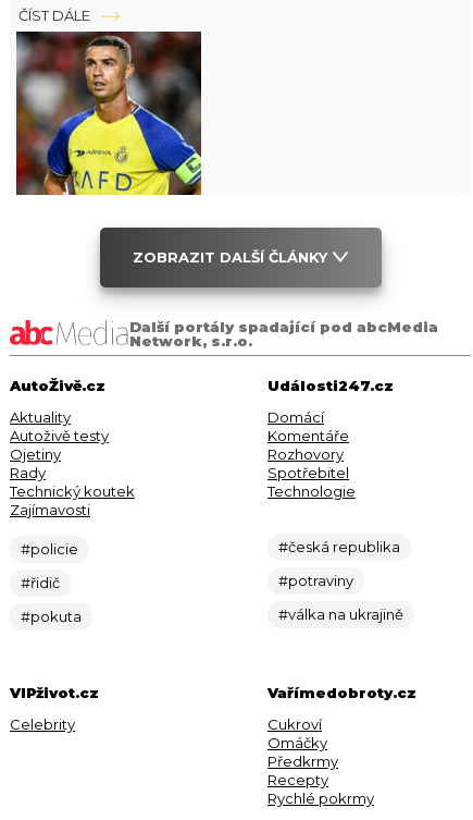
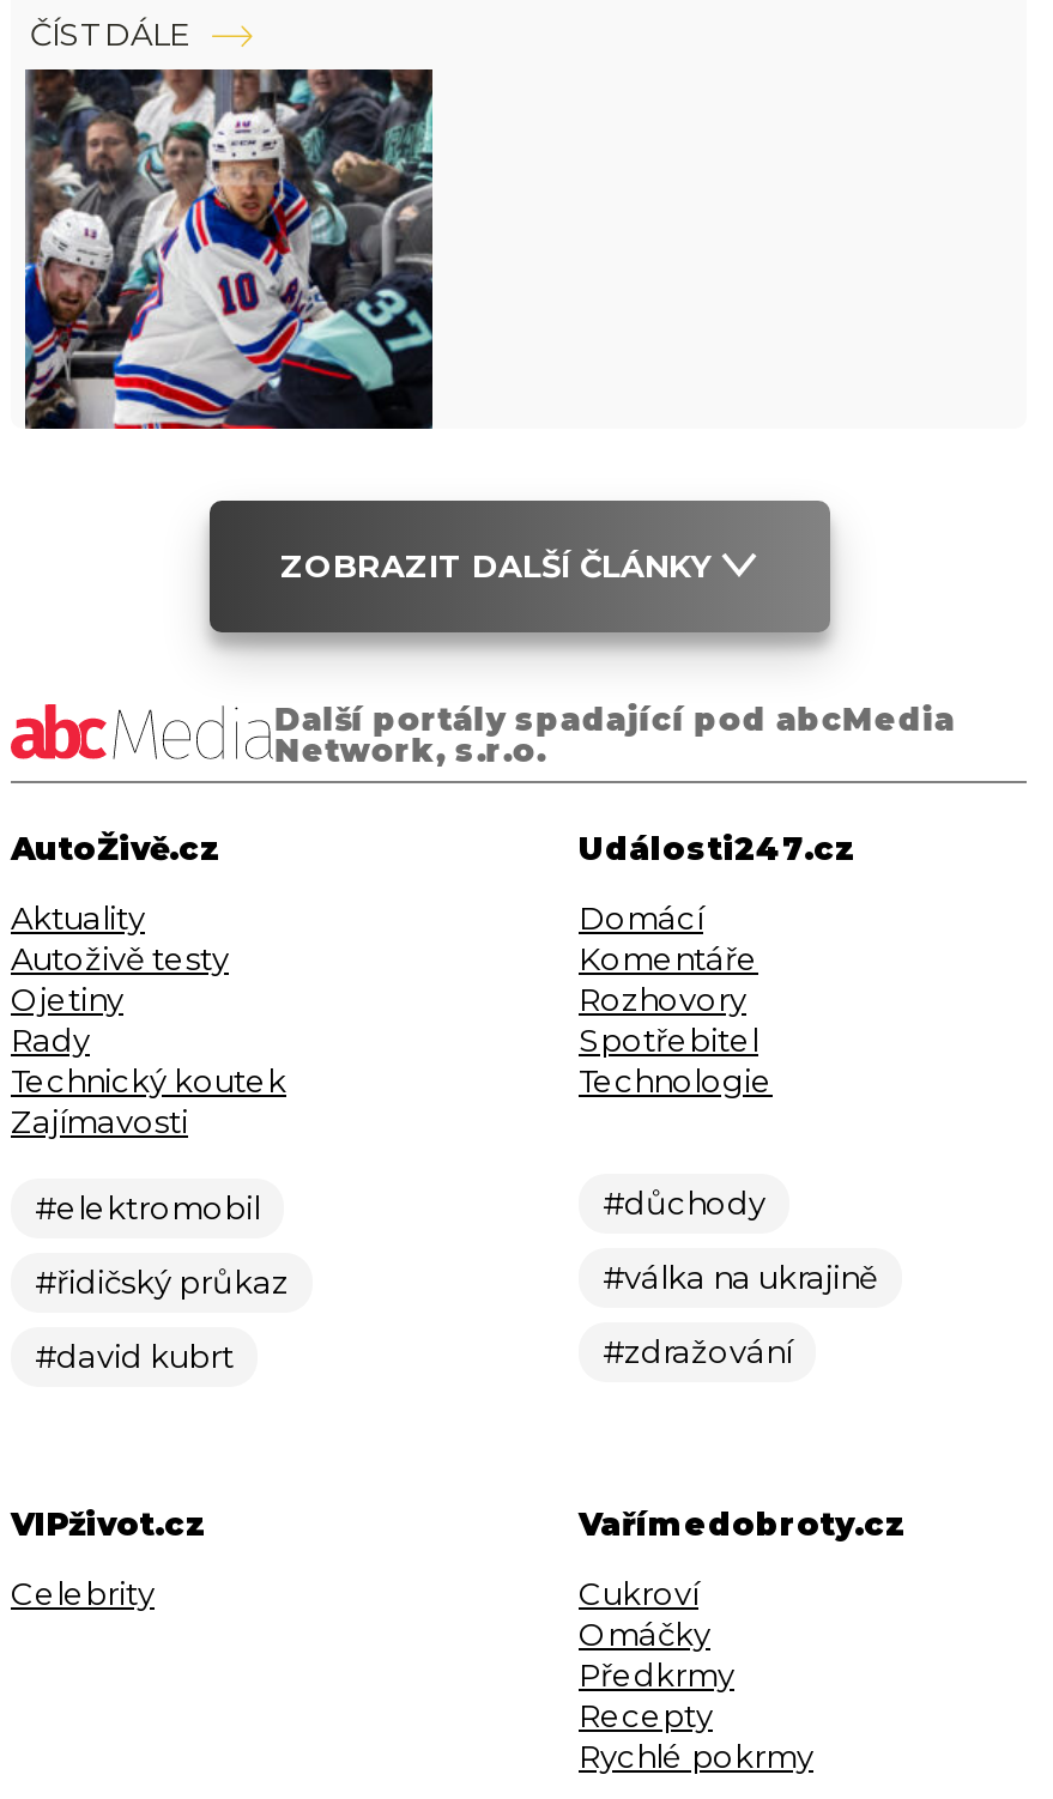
[15,30,202,196] [image] -> [23,67,435,431] [image]
[21,540,78,558] #policie -> [35,1189,260,1227] #elektromobil
[278,538,400,589] #česká republika | #potraviny -> [603,1184,765,1222] #důchody
[21,574,60,592] #řidič -> [35,1263,289,1301] #řidičský průkaz
[21,608,82,625] #pokuta -> [35,1337,234,1375] #david kubrt
moved [278,606,403,623] -> [603,1258,878,1296]: #válka na ukrajině
none -> [603,1332,792,1371] #zdražování

